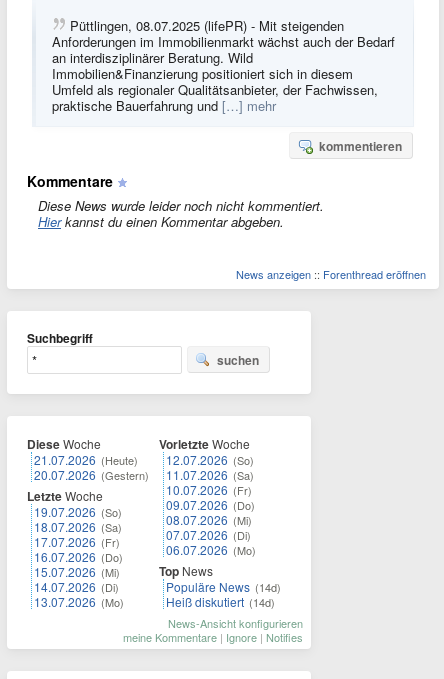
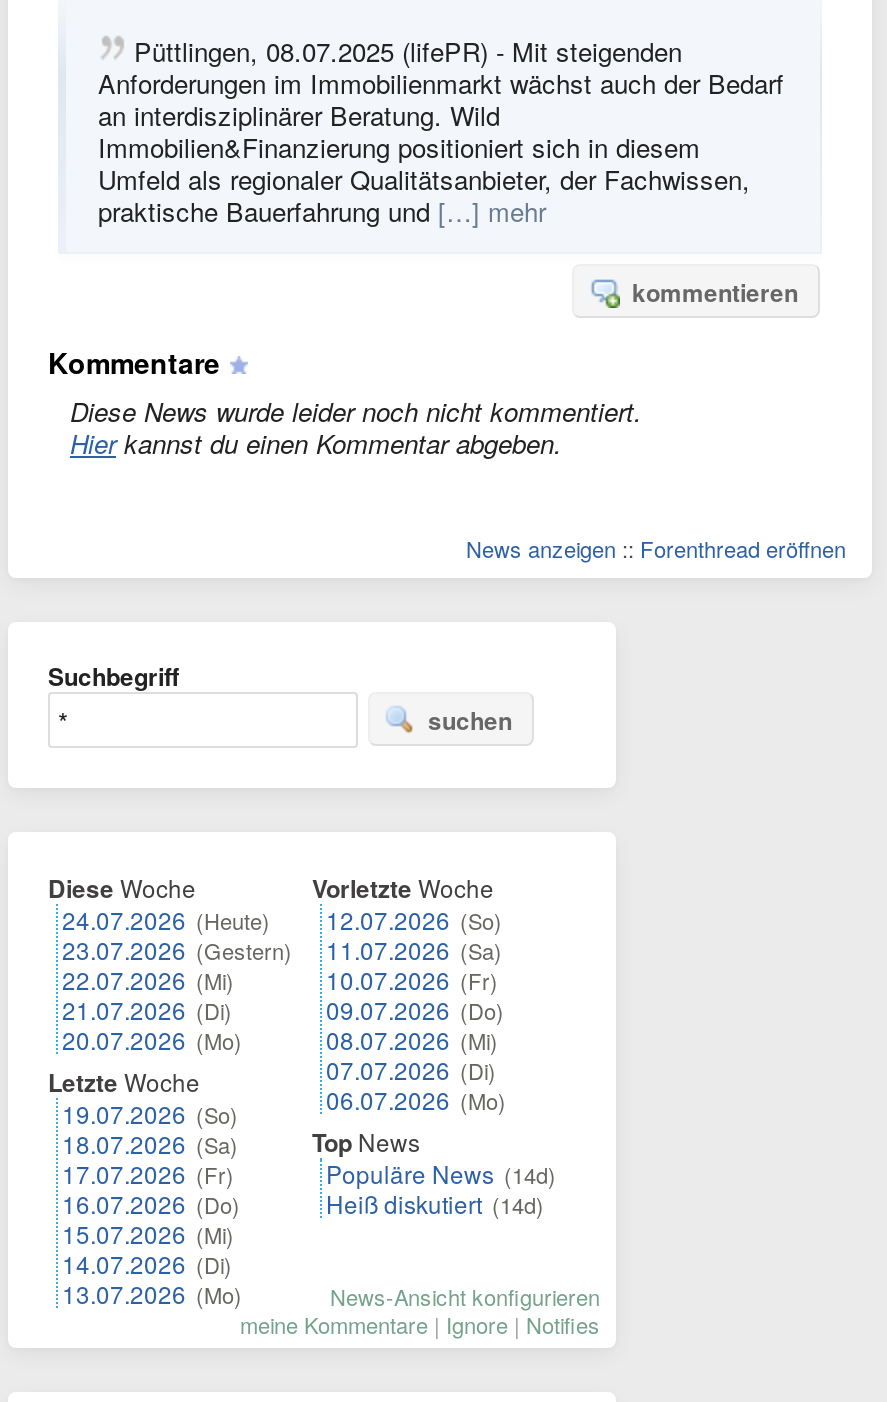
[34,451,149,483] 21.07.2026 (Heute) | 20.07.2026 (Gestern) -> [62,902,292,1056] 24.07.2026 (Heute) | 23.07.2026 (Gestern) | 22.07.2026 (Mi) | 21.07.2026 (Di) | 20.07.2026 (Mo)
moved [27,487,124,610] -> [48,1064,242,1310]: Letzte Woche | 19.07.2026 (So) | 18.07.2026 (Sa) | 17.07.2026 (Fr) | 16.07.2026 (Do) | 15.07.2026 (Mi) | 14.07.2026 (Di) | 13.07.2026 (Mo)

